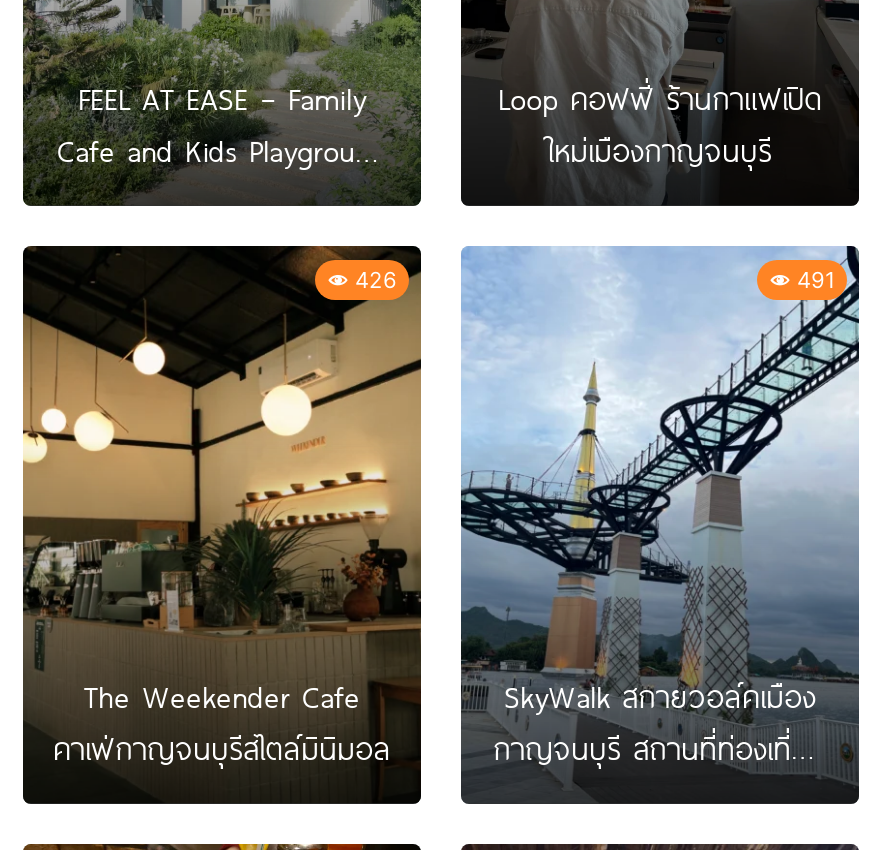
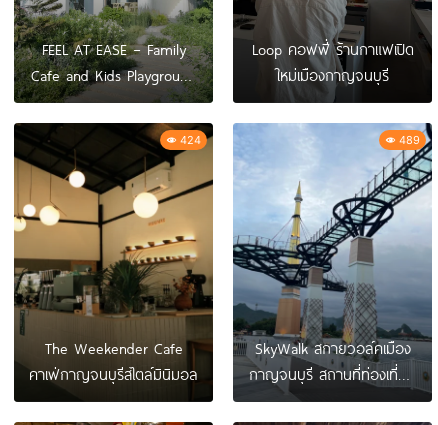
[349,266,397,294] 426 -> [177,133,201,147] 424
[791,266,835,294] 491 -> [396,133,420,147] 489

